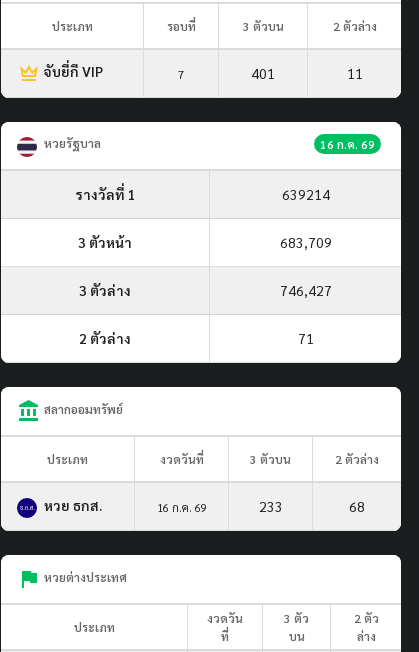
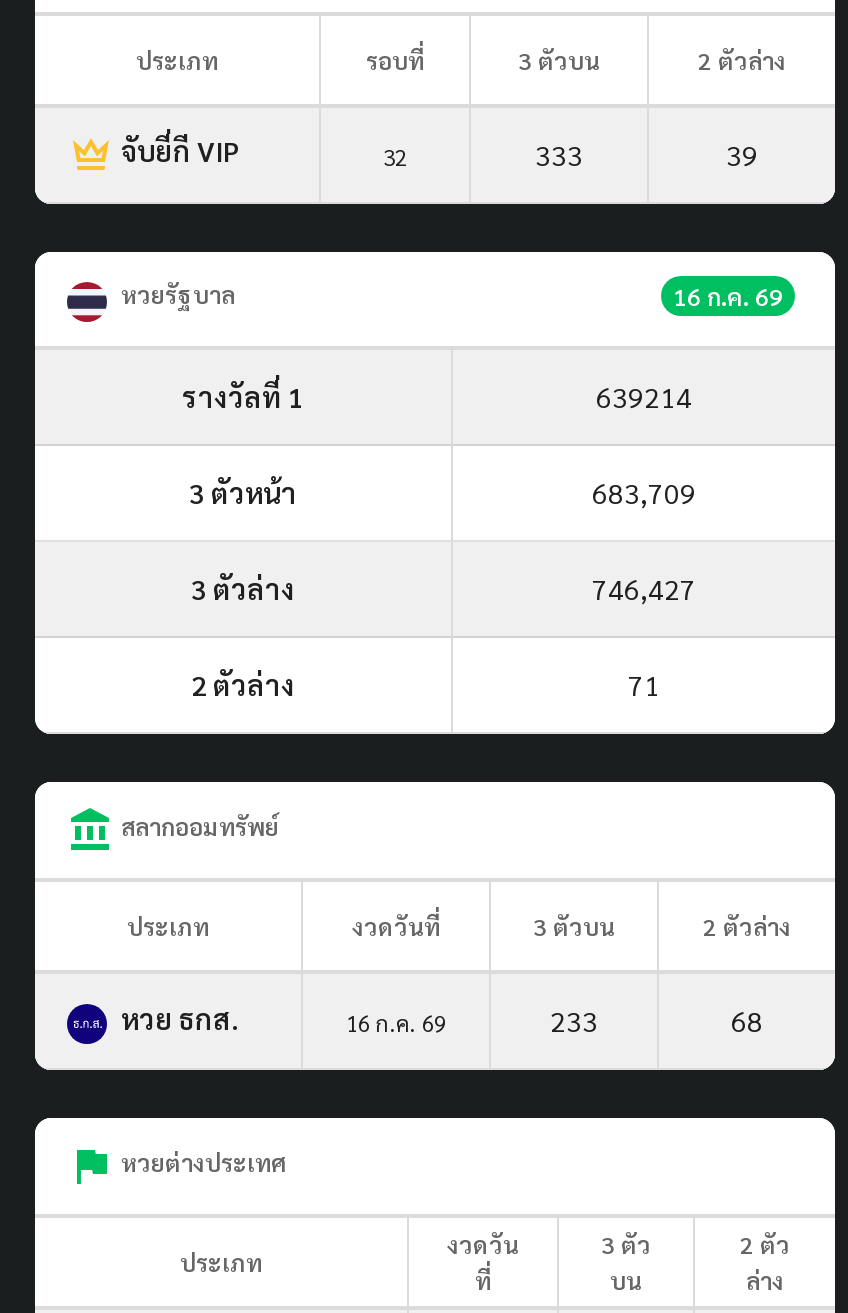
[178,67,184,82] 7 -> [383,142,407,172] 32
[251,64,275,82] 401 -> [535,136,583,172] 333
[346,64,362,82] 11 -> [726,136,758,172] 39

